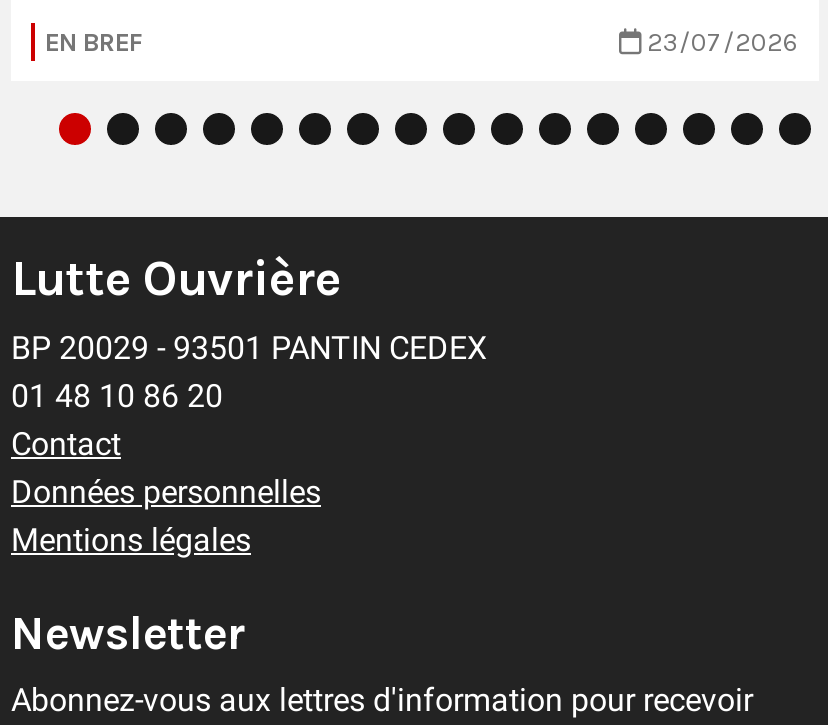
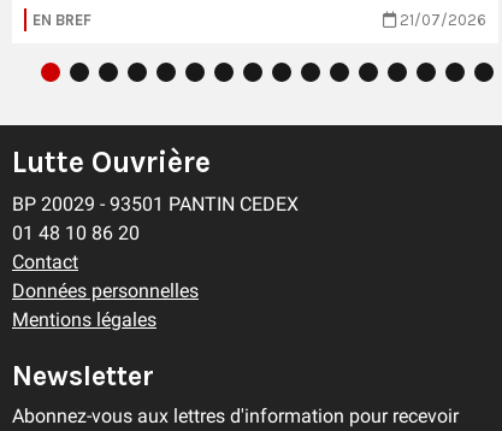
[641,27,799,57] 23/07/2026 -> [396,11,486,29] 21/07/2026

